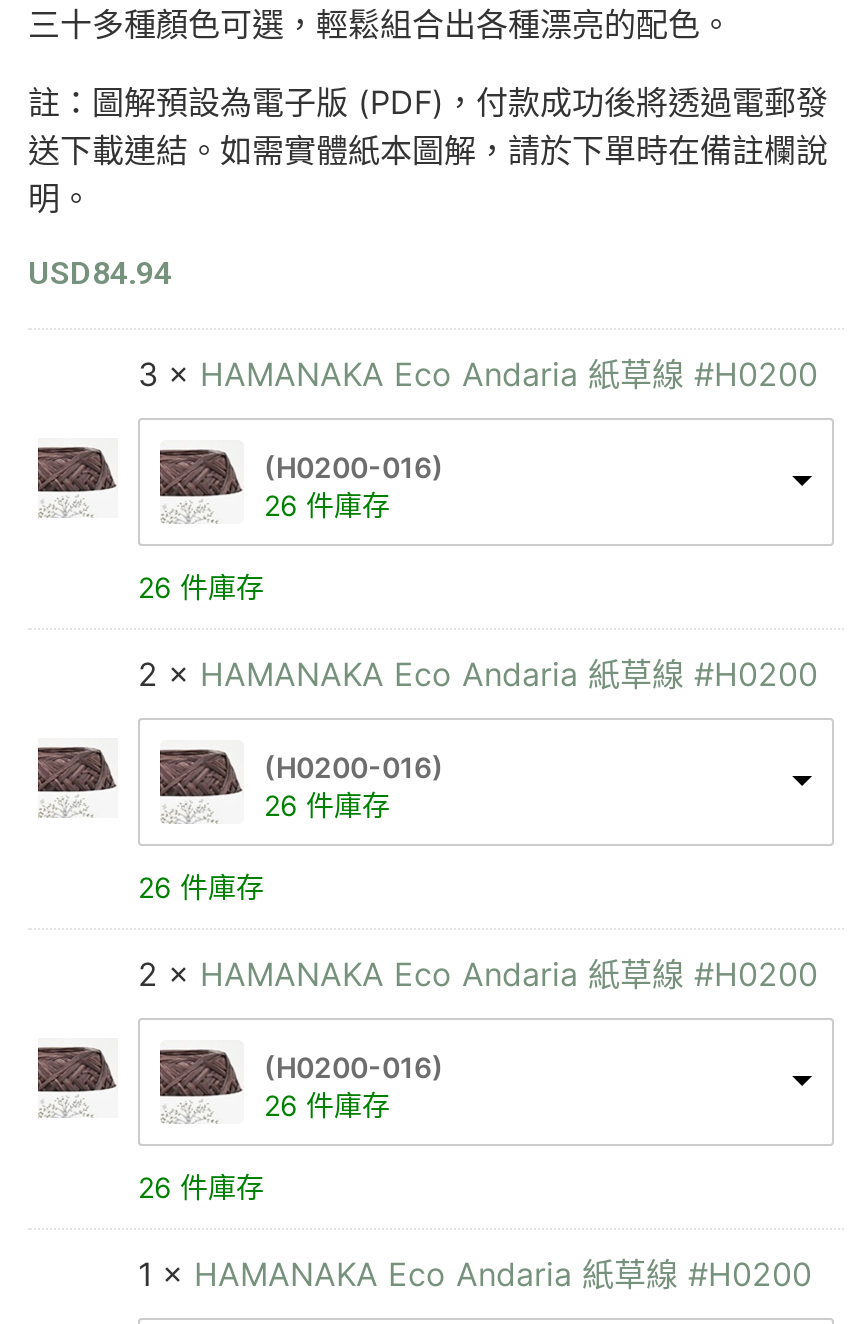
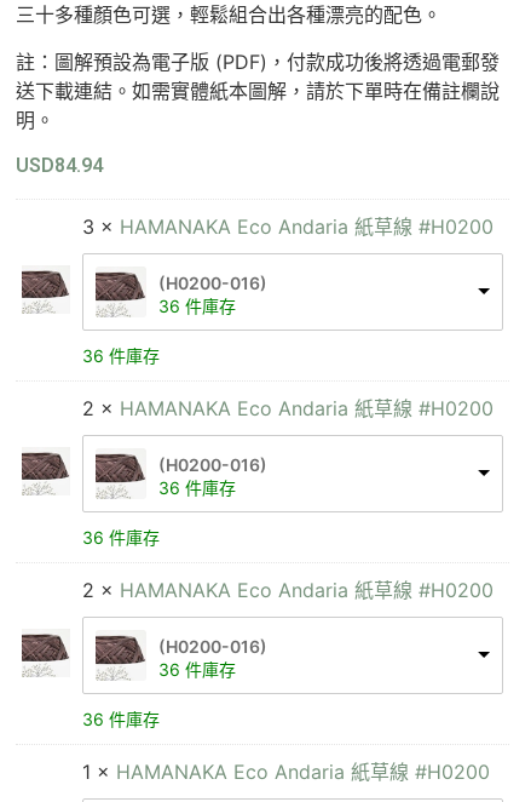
[264,487,390,521] 26 件庫存 -> [158,295,236,316] 36 件庫存
[138,569,264,603] 26 件庫存 -> [82,345,160,366] 36 件庫存
[264,788,390,822] 26 件庫存 -> [158,477,236,498] 36 件庫存
[138,870,264,904] 26 件庫存 -> [82,527,160,547] 36 件庫存
[264,1088,390,1122] 26 件庫存 -> [158,659,236,680] 36 件庫存
[138,1170,264,1204] 26 件庫存 -> [82,709,160,729] 36 件庫存

